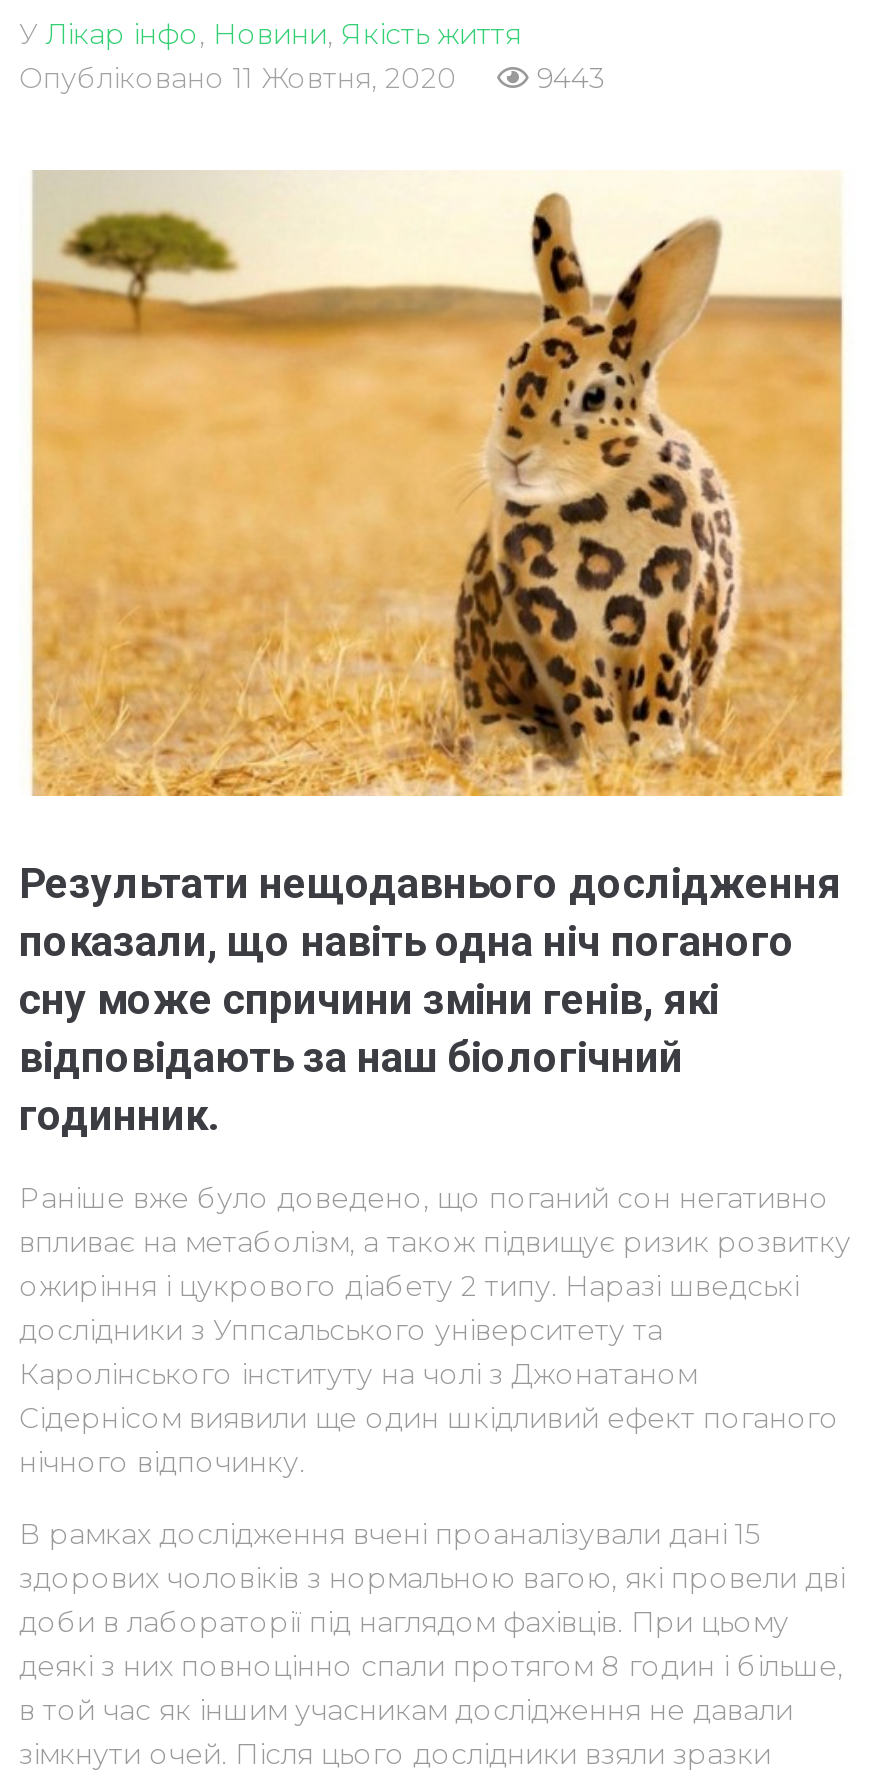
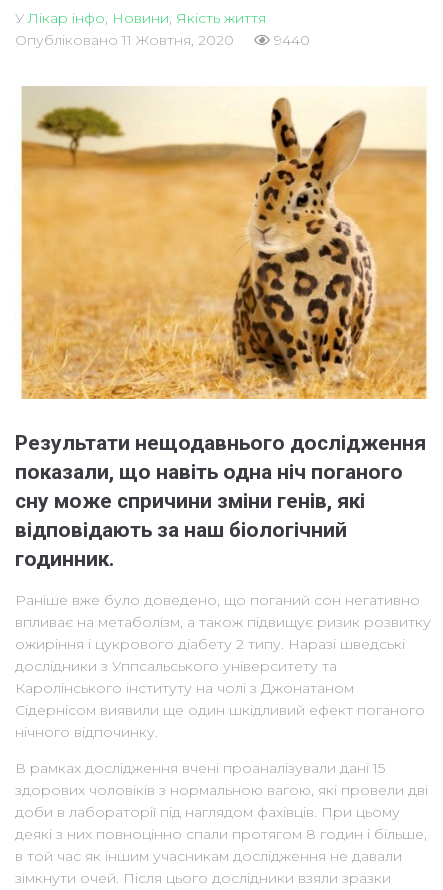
[529,59,605,95] 9443 -> [270,31,310,49] 9440

